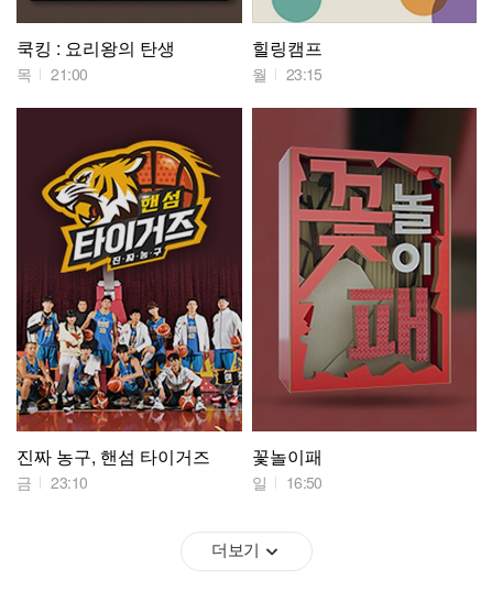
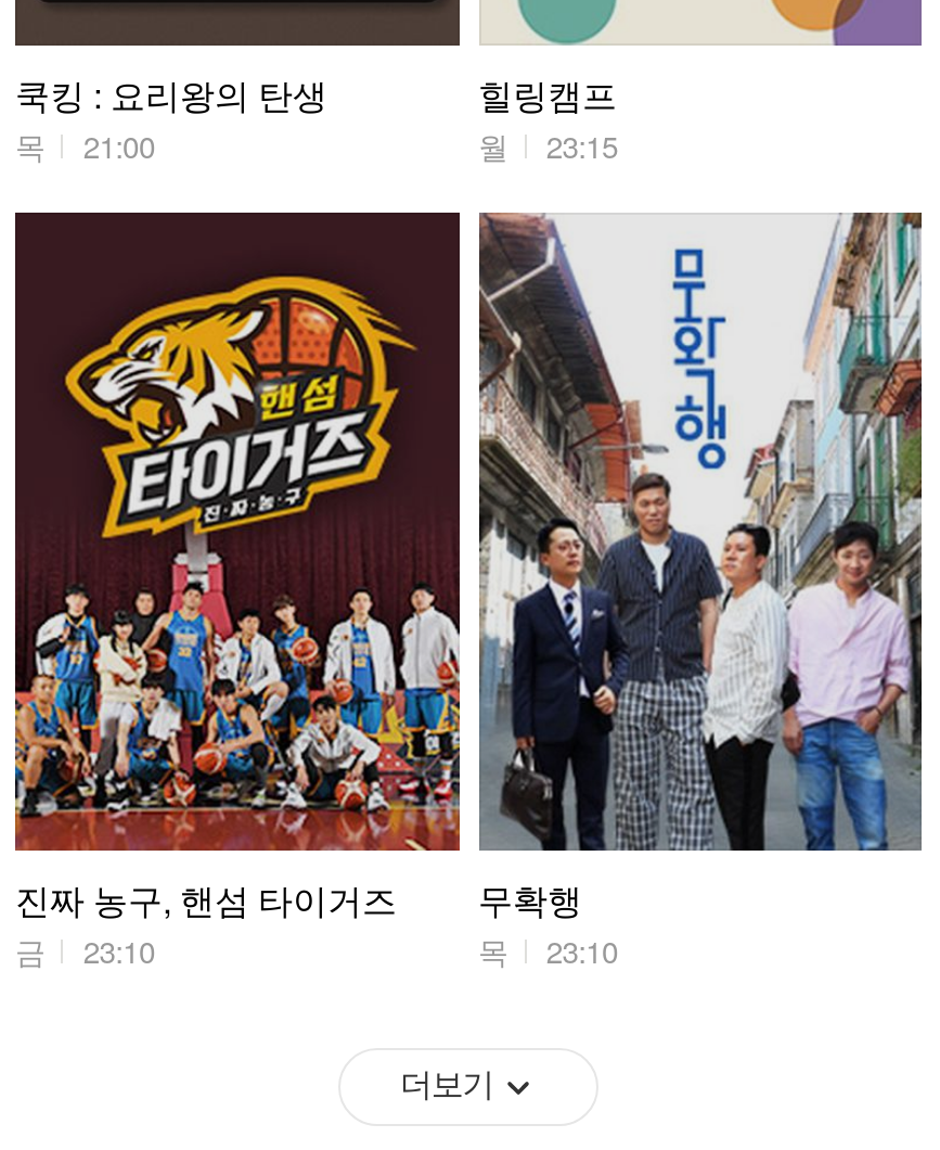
[252,107,478,493] [image] | 꽃놀이패 | 일 | 16:50 -> [478,210,922,972] [image] | 무확행 | 목 | 23:10

